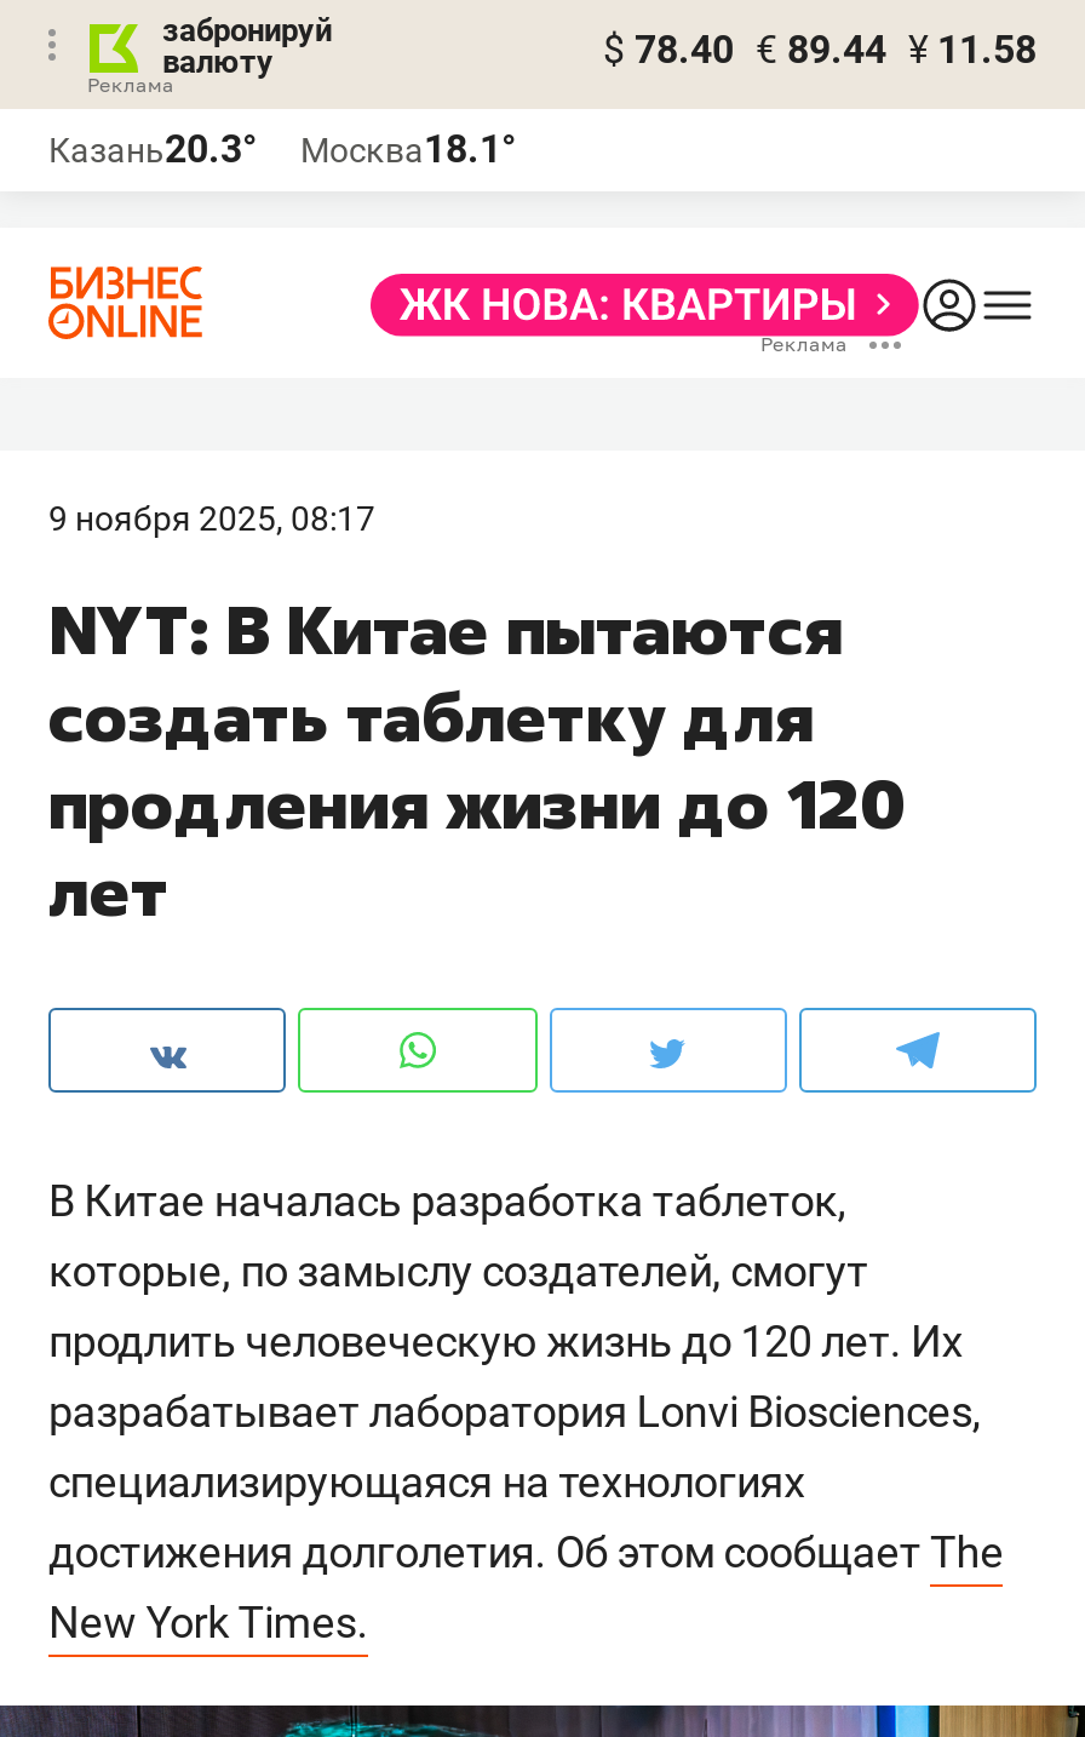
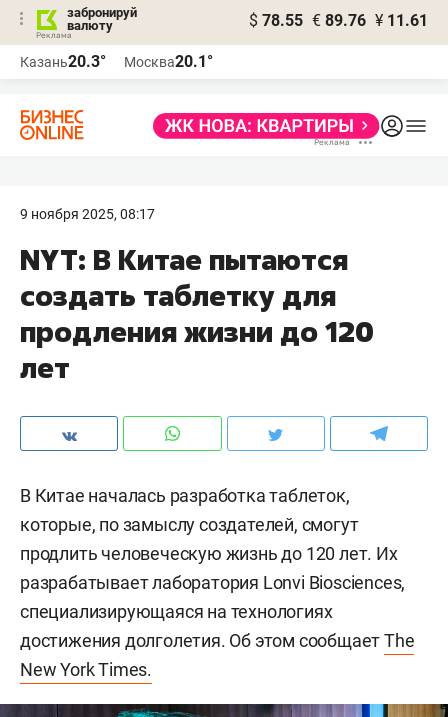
[603,27,1037,73] $ 78.40 € 89.44 ¥ 11.58 -> [249,11,428,30] $ 78.55 € 89.76 ¥ 11.61
[48,126,516,172] Казань20.3° Москва18.1° -> [20,52,213,71] Казань20.3° Москва20.1°

